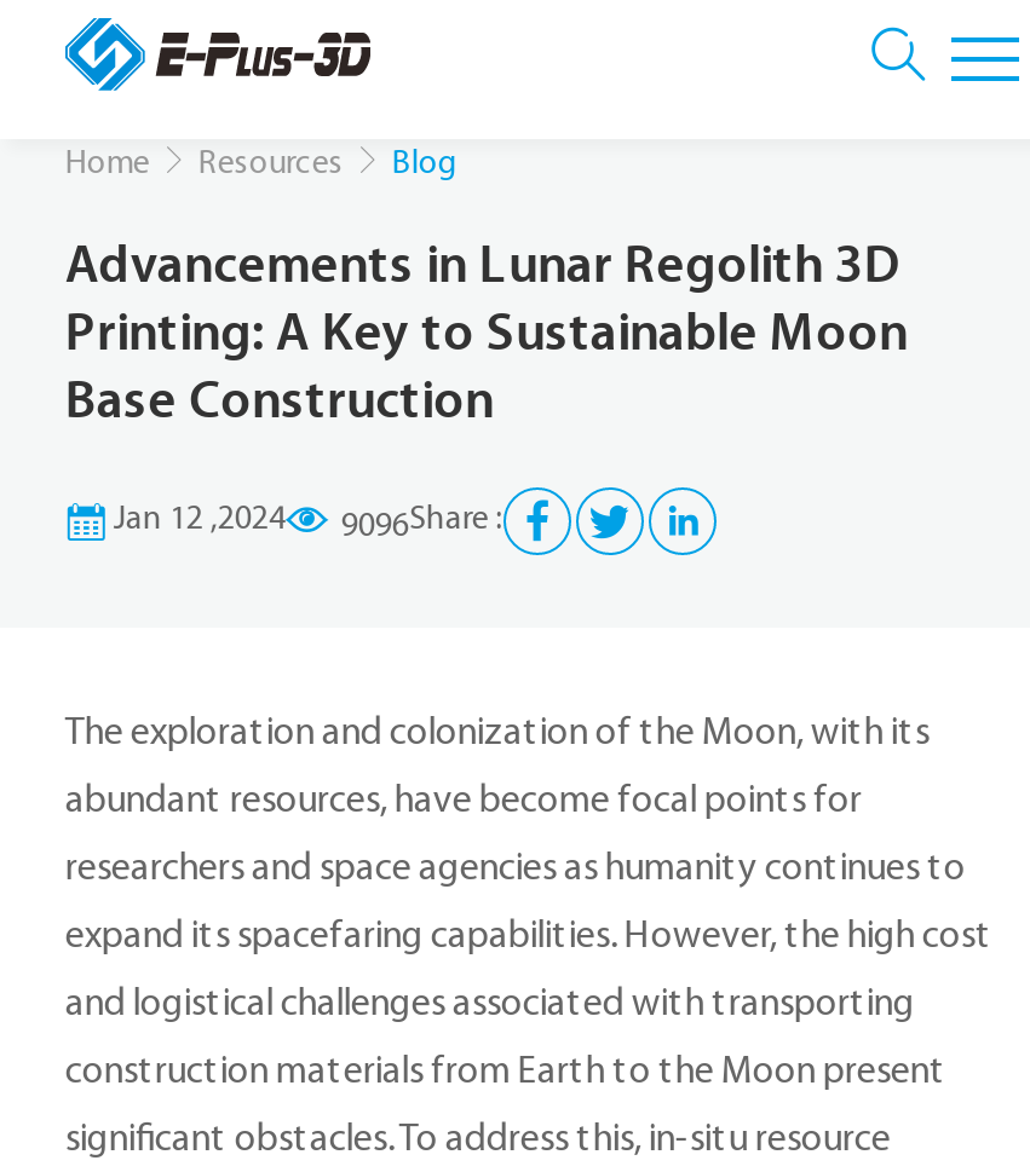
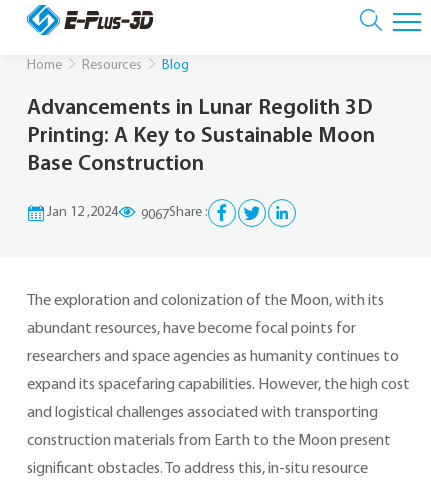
[114,502,503,545] Jan 12 ,2024 9096Share : -> [47,205,208,223] Jan 12 ,2024 9067Share :

